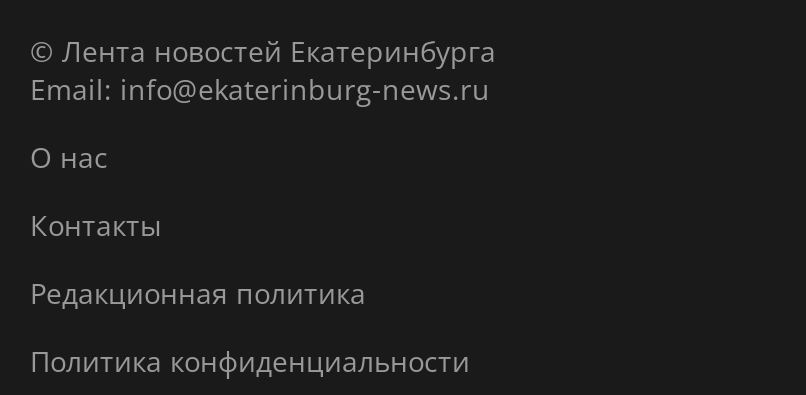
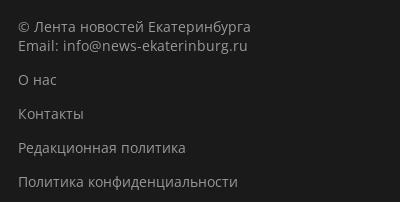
[30,70,490,108] Email: info@ekaterinburg-news.ru -> [18,36,248,55] Email: info@news-ekaterinburg.ru

